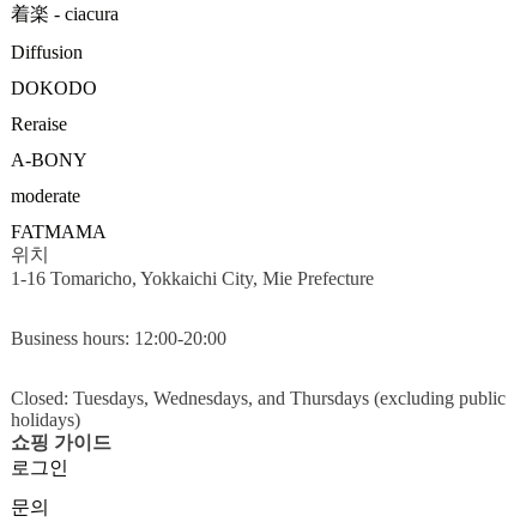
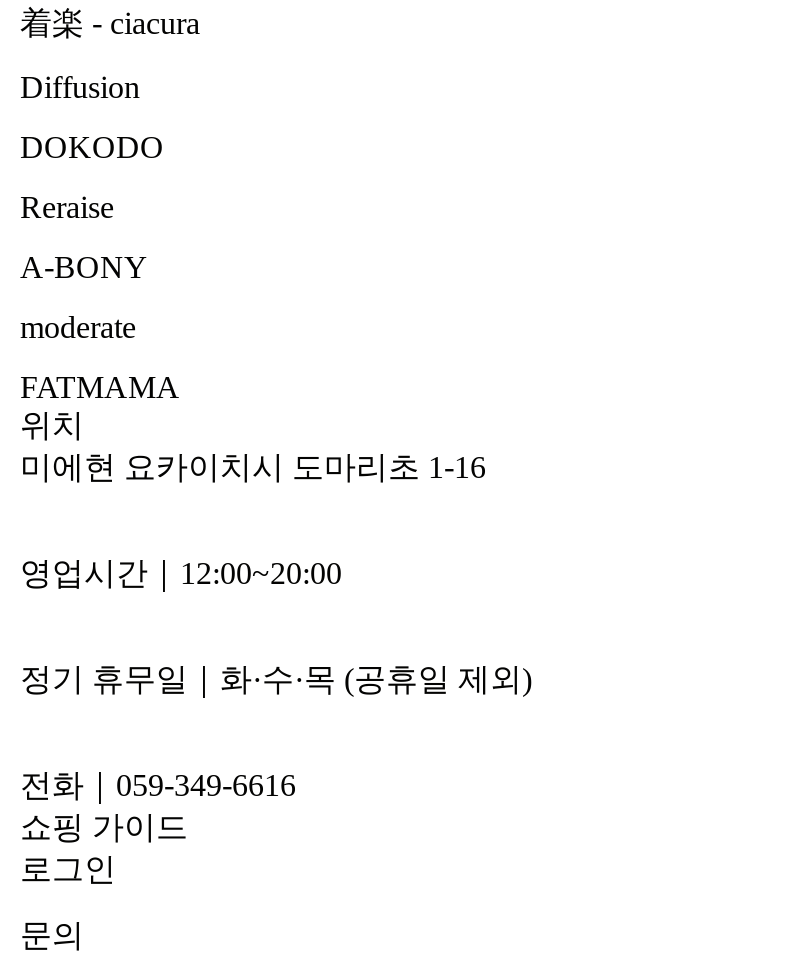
[11,268,506,430] 1-16 Tomaricho, Yokkaichi City, Mie Prefecture | Business hours: 12:00-20:00 | Closed: Tuesdays, Wednesdays, and Thursdays (excluding public | holidays) -> [20,450,532,802] 미에현 요카이치시 도마리초 1-16 | 영업시간｜12:00~20:00 | 정기 휴무일｜화·수·목 (공휴일 제외) | 전화｜059-349-6616

